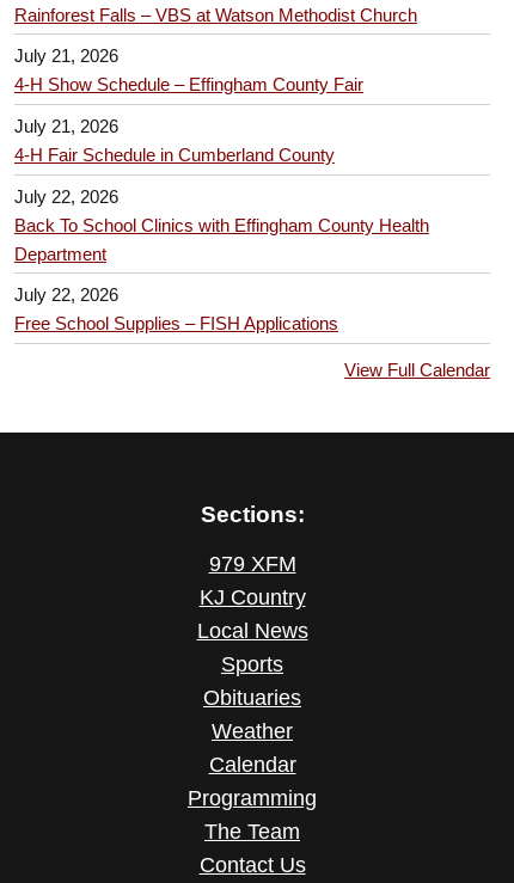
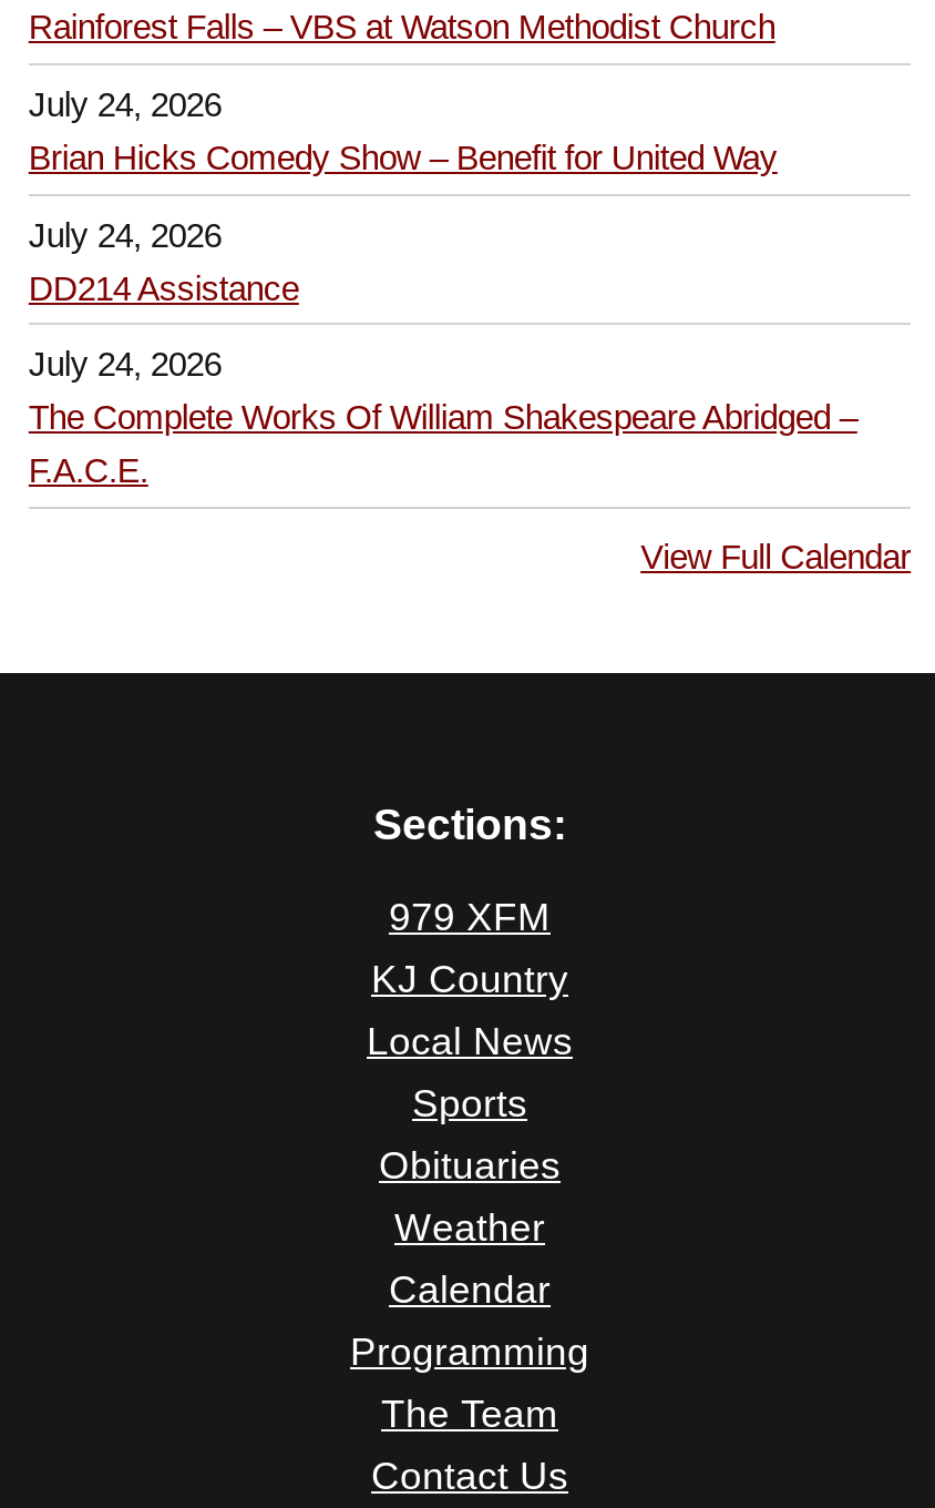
[14,46,429,334] July 21, 2026 | 4-H Show Schedule – Effingham County Fair | July 21, 2026 | 4-H Fair Schedule in Cumberland County | July 22, 2026 | Back To School Clinics with Effingham County Health | Department | July 22, 2026 | Free School Supplies – FISH Applications -> [29,85,857,489] July 24, 2026 | Brian Hicks Comedy Show – Benefit for United Way | July 24, 2026 | DD214 Assistance | July 24, 2026 | The Complete Works Of William Shakespeare Abridged – | F.A.C.E.

